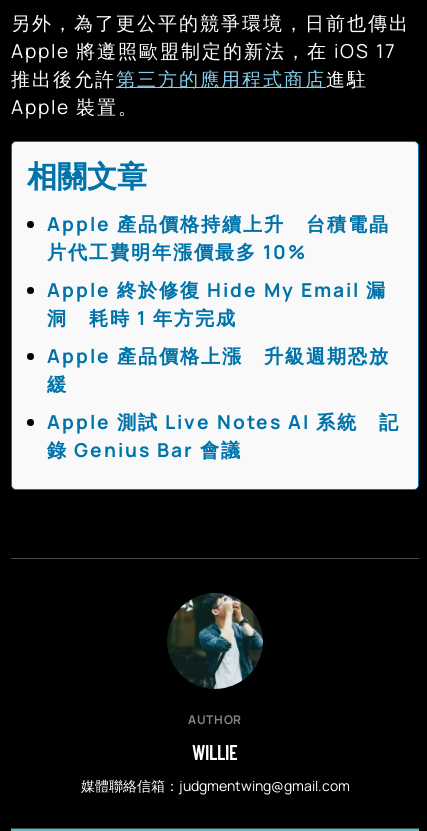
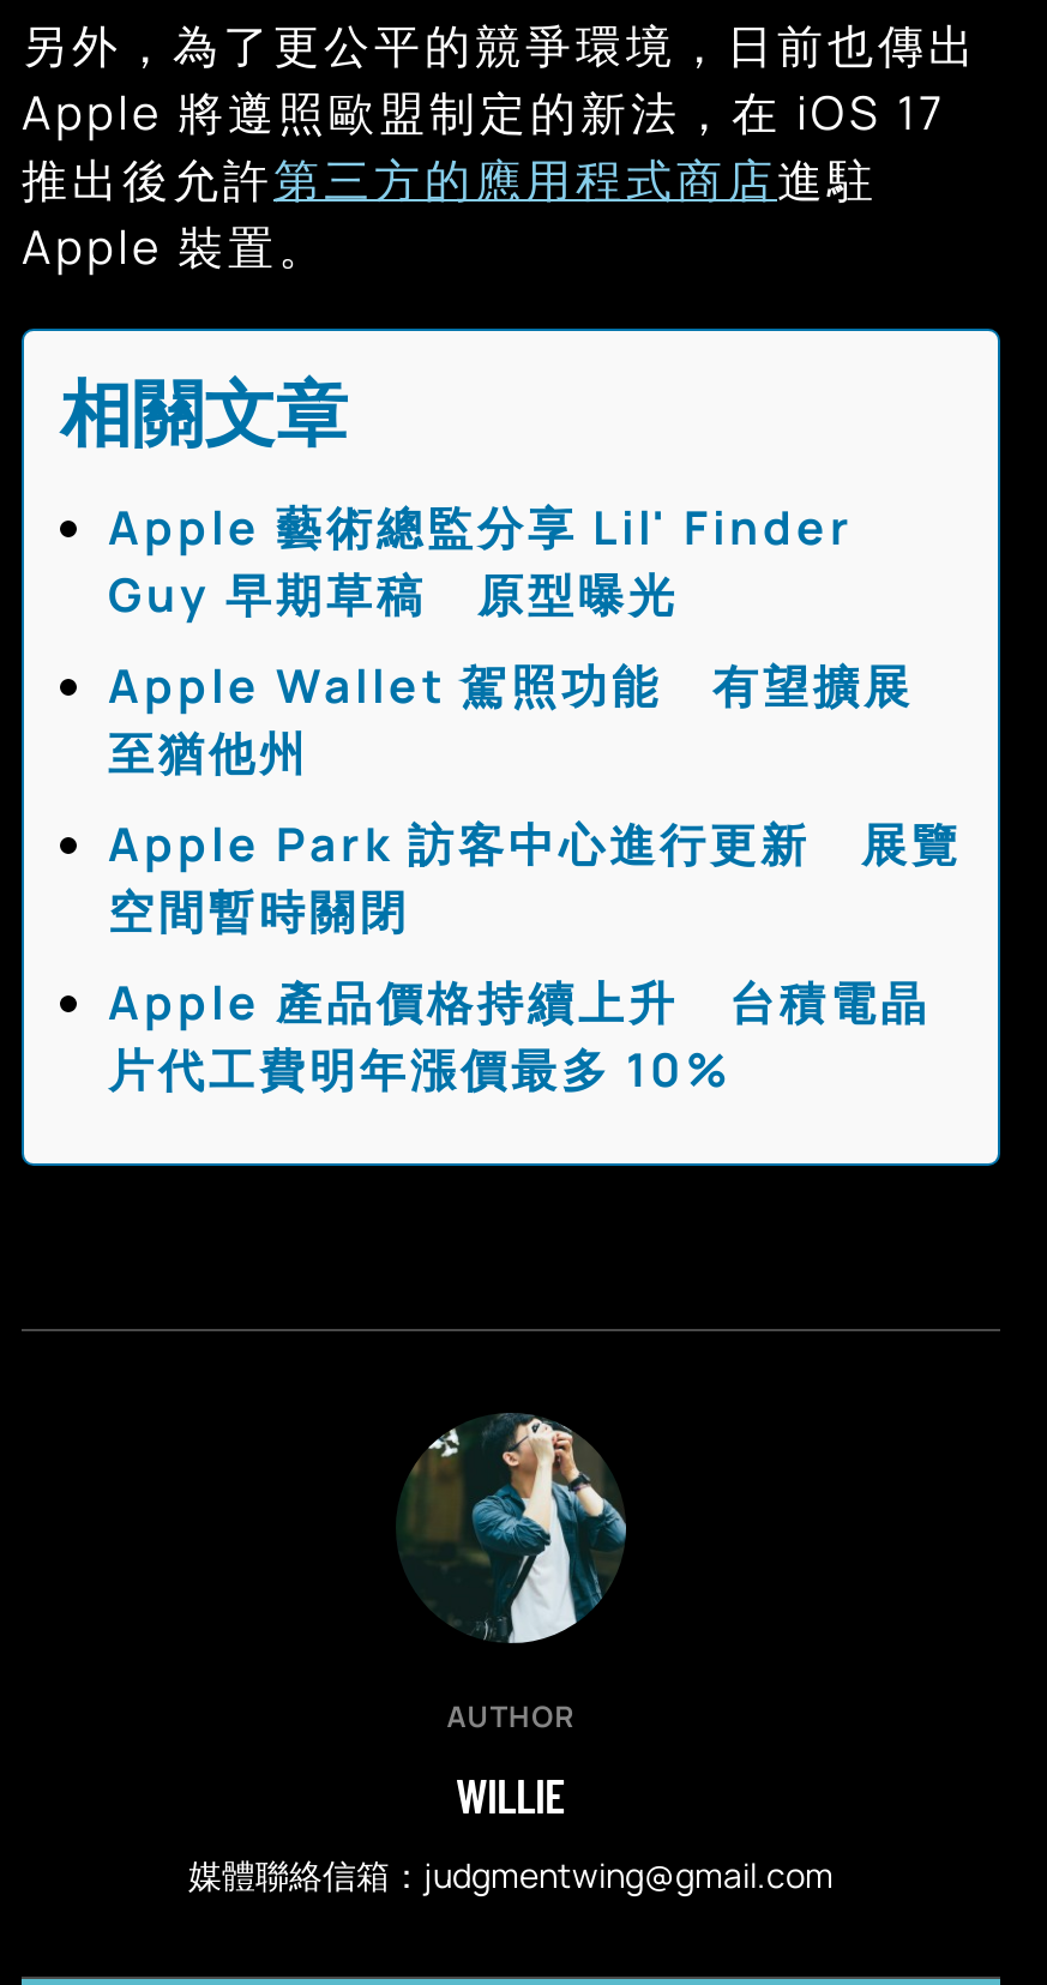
none -> [108,498,962,944] Apple 藝術總監分享 Lil' Finder | Guy 早期草稿 原型曝光 | Apple Wallet 駕照功能 有望擴展 | 至猶他州 | Apple Park 訪客中心進行更新 展覽 | 空間暫時關閉
moved [47,210,390,264] -> [108,973,931,1102]: Apple 產品價格持續上升 台積電晶 | 片代工費明年漲價最多 10%
[47,276,400,462] Apple 終於修復 Hide My Email 漏 | 洞 耗時 1 年方完成 | Apple 產品價格上漲 升級週期恐放 | 緩 | Apple 測試 Live Notes AI 系統 記 | 錄 Genius Bar 會議 -> none

